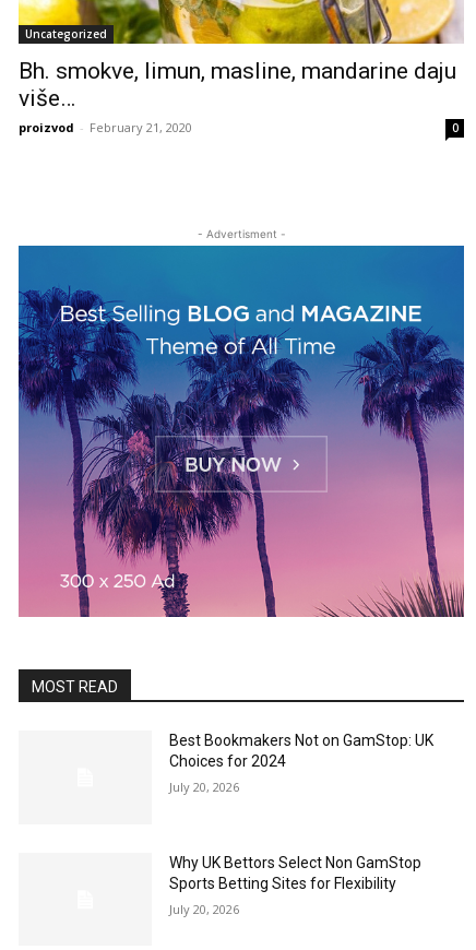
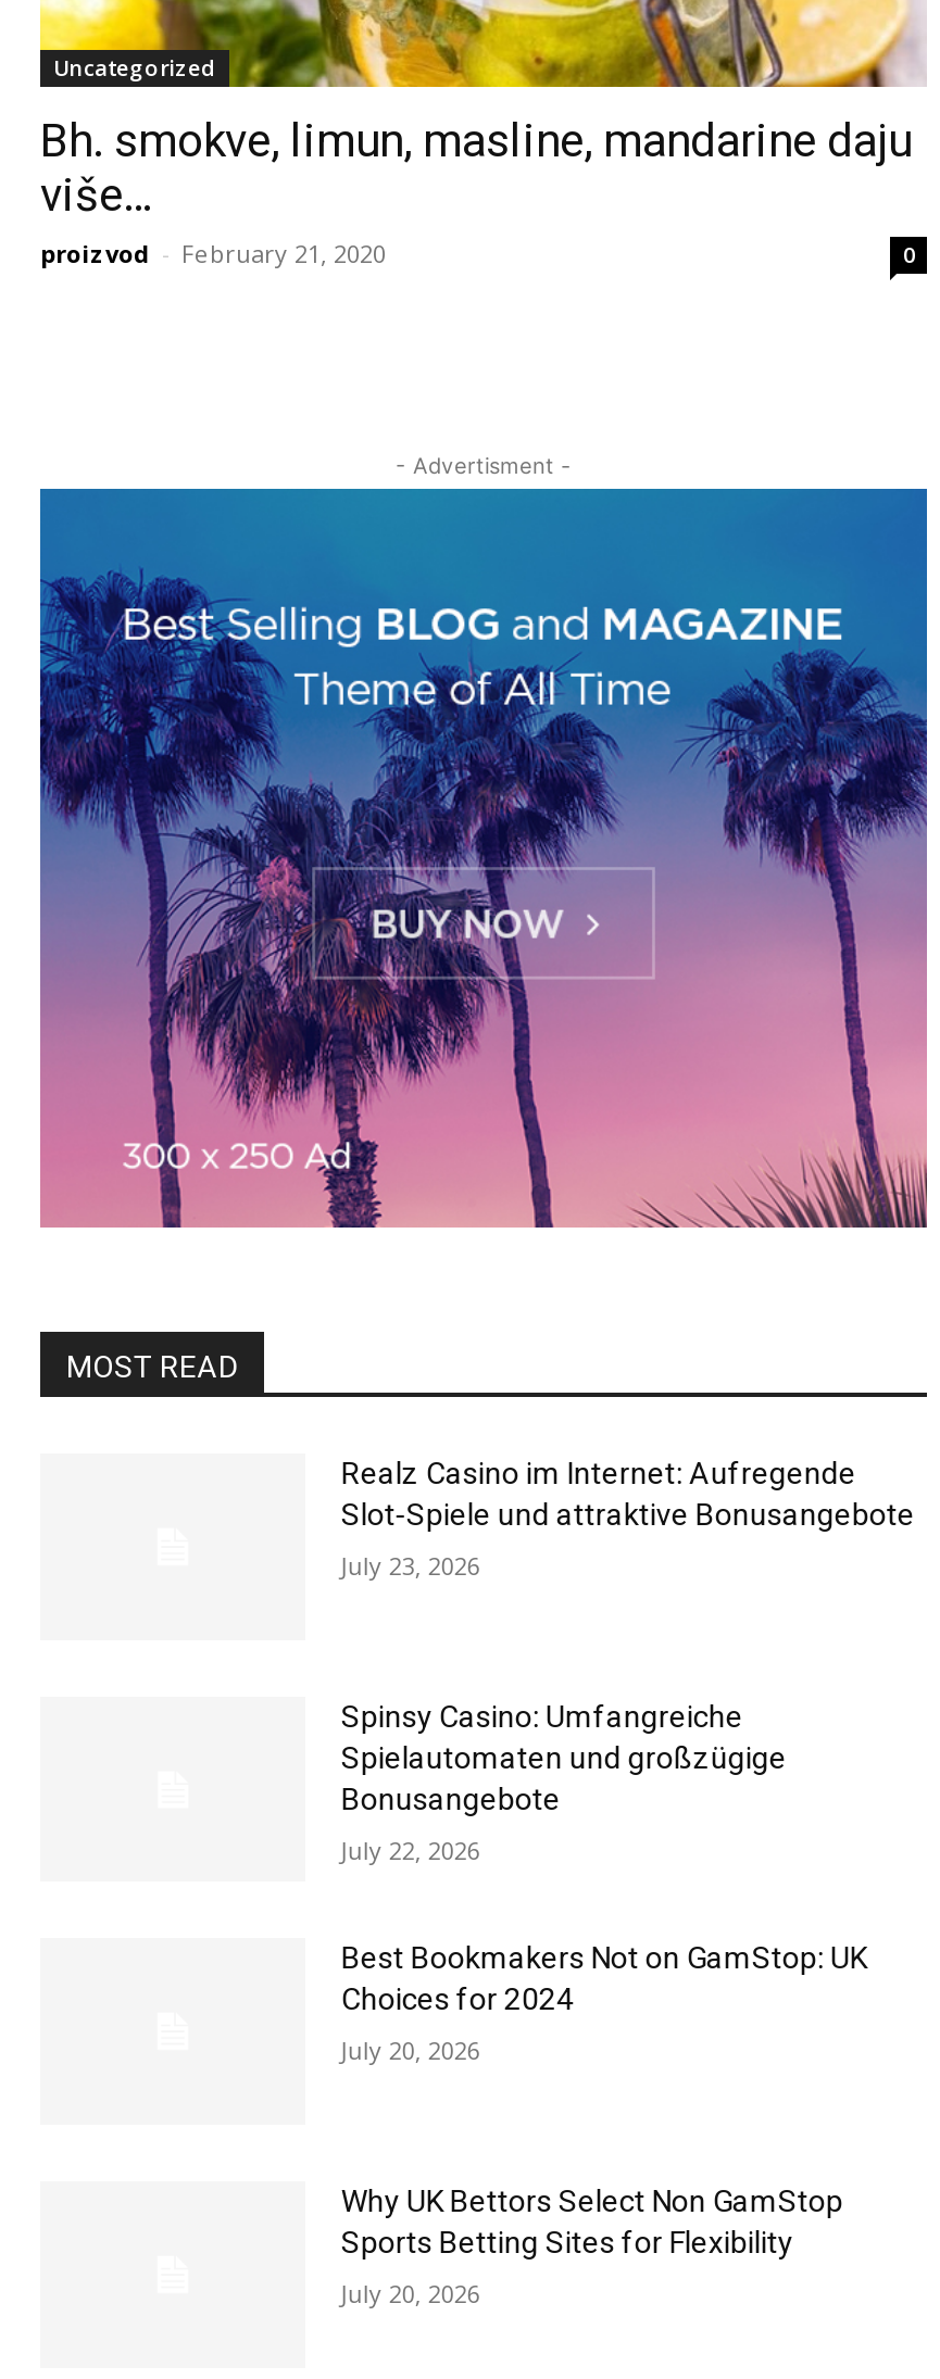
none -> [341,1456,915,1582] Realz Casino im Internet: Aufregende | Slot-Spiele und attraktive Bonusangebote | July 23, 2026
none -> [341,1698,787,1866] Spinsy Casino: Umfangreiche | Spielautomaten und großzügige | Bonusangebote | July 22, 2026

